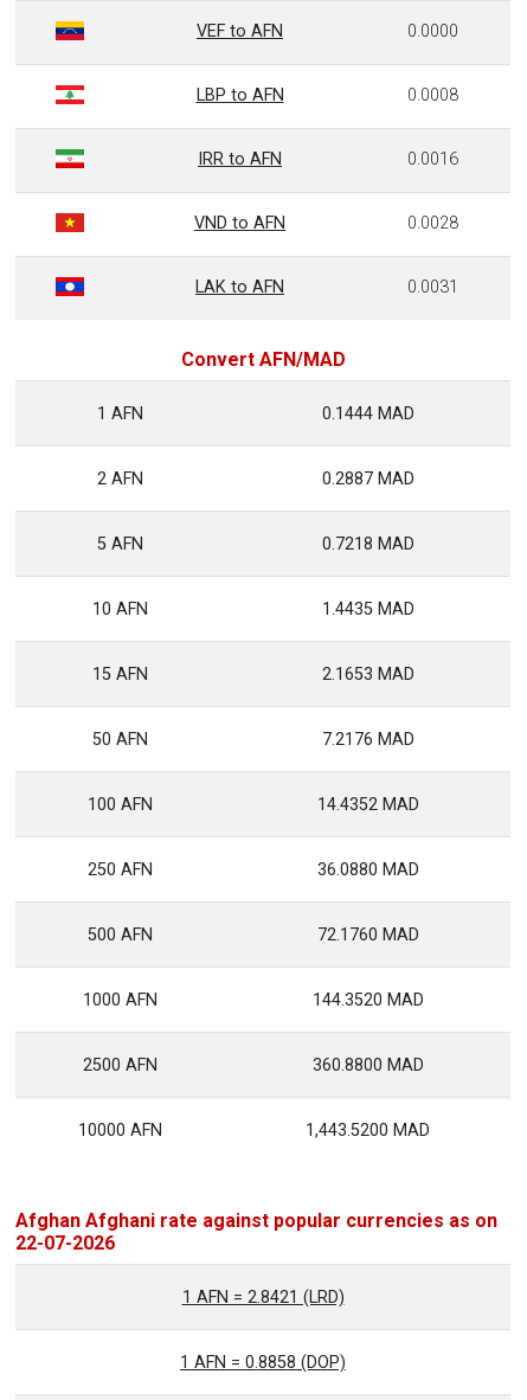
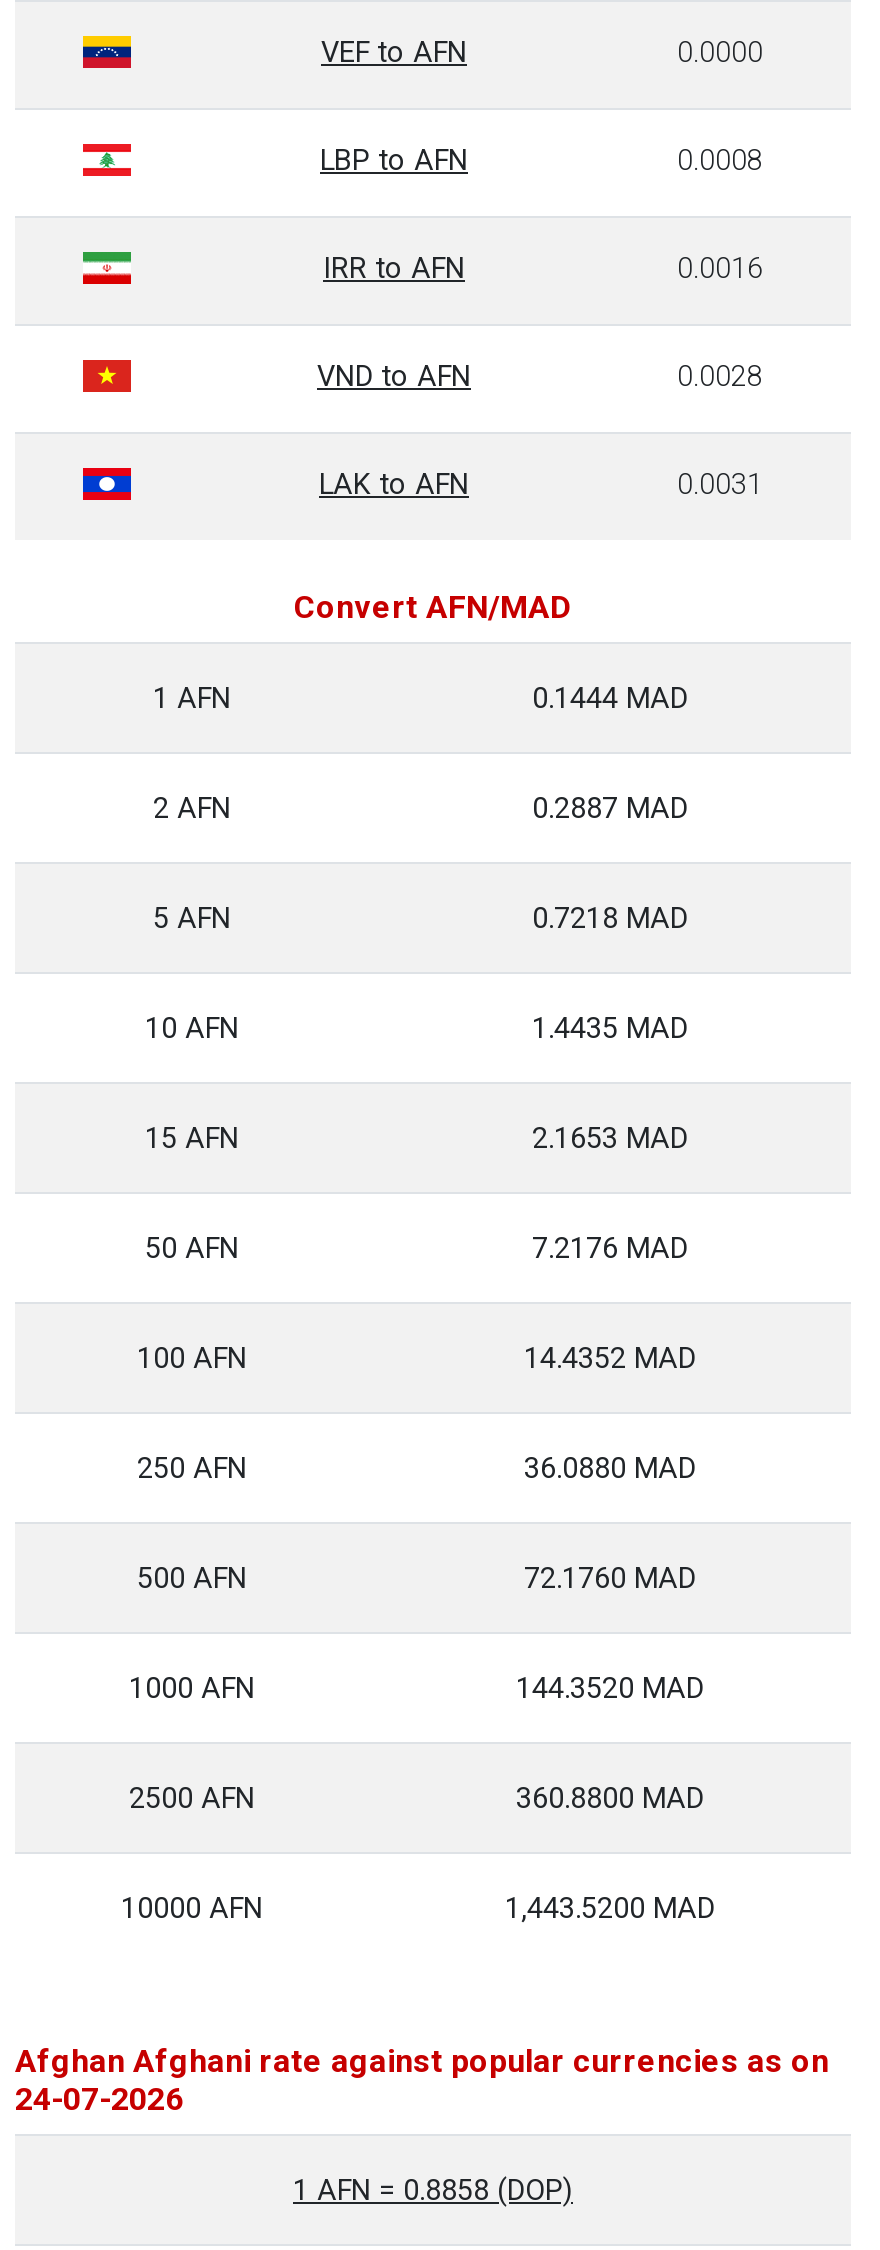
[15,1232,344,1308] 22-07-2026 | 1 AFN = 2.8421 (LRD) -> [15,2080,183,2118] 24-07-2026

